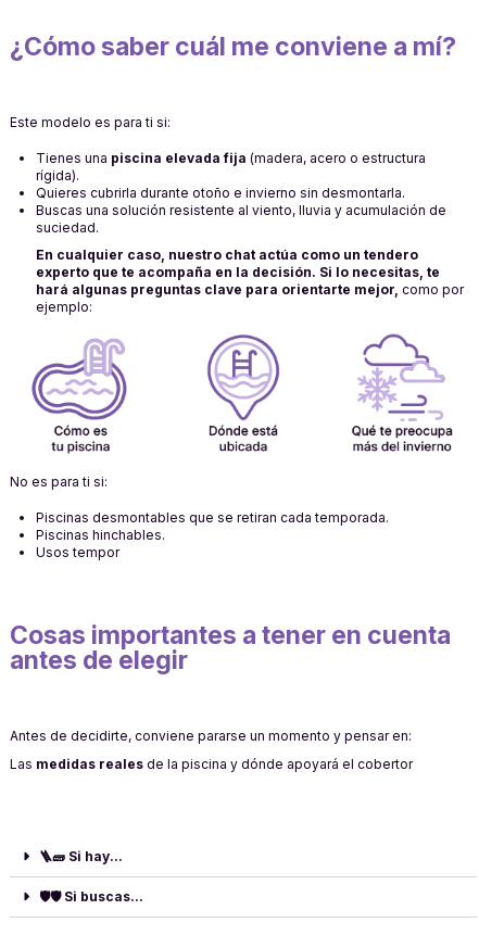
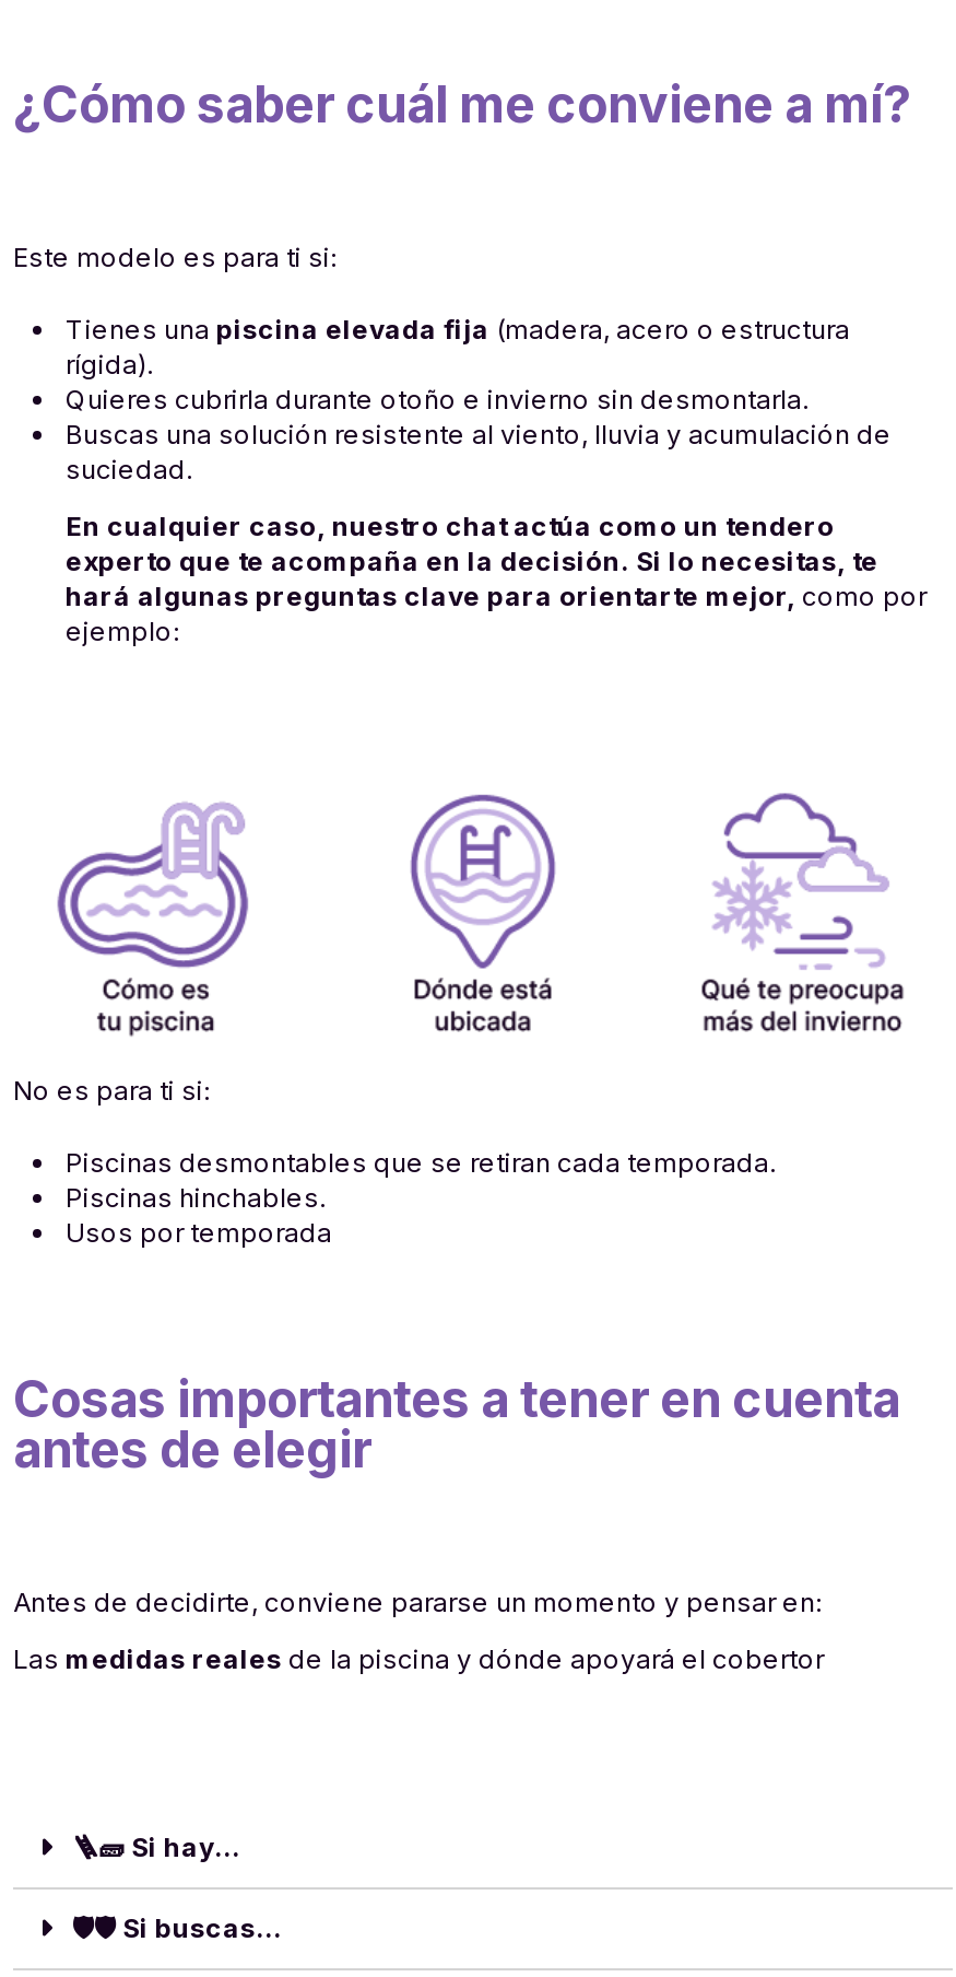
[36,544,119,560] Usos tempor -> [66,1217,332,1249] Usos por temporada

